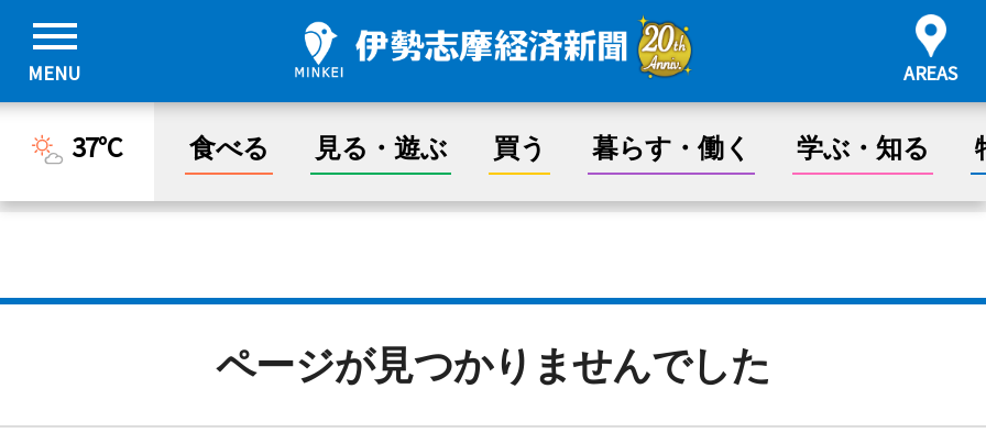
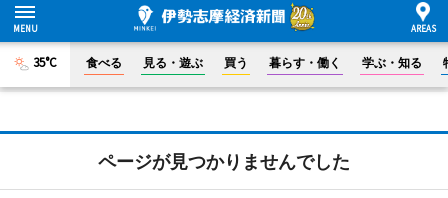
[72,130,124,167] 37°C -> [32,54,56,71] 35°C

